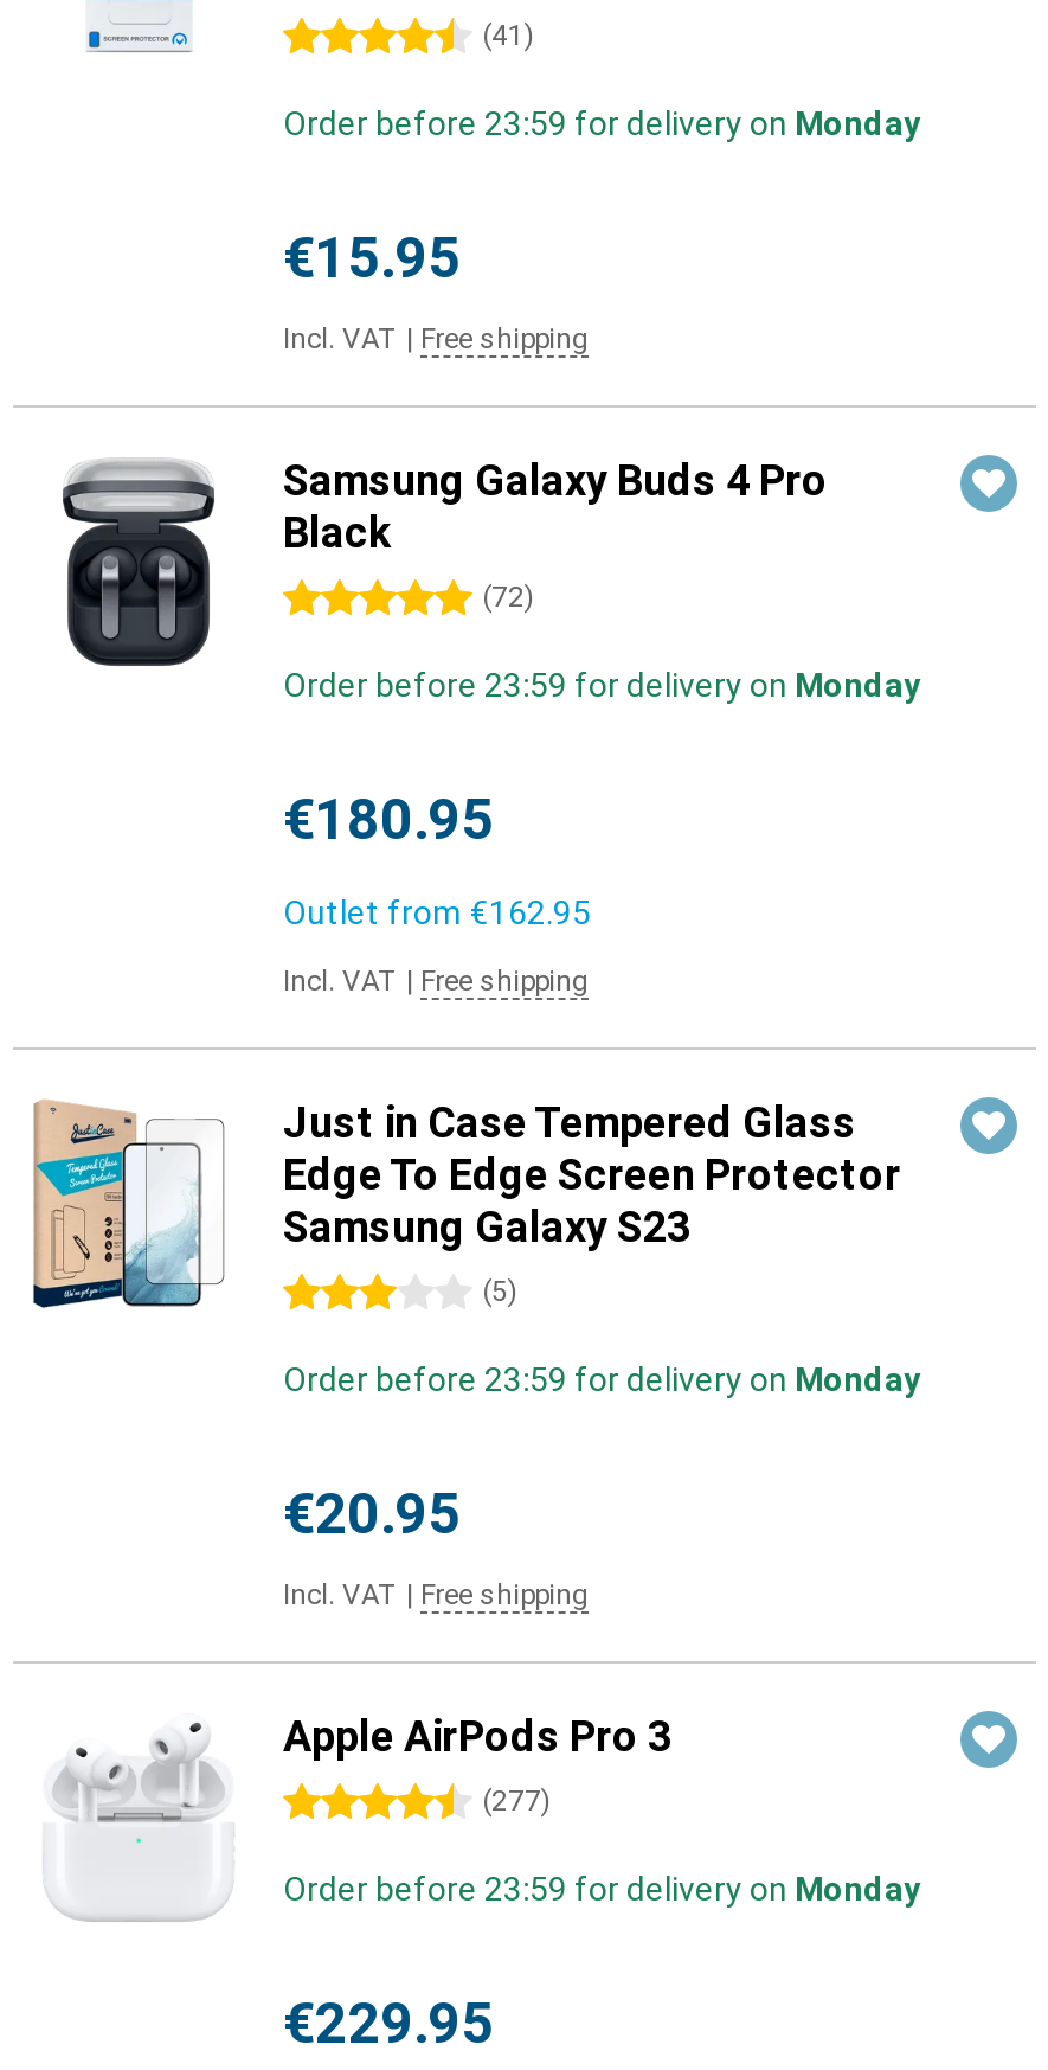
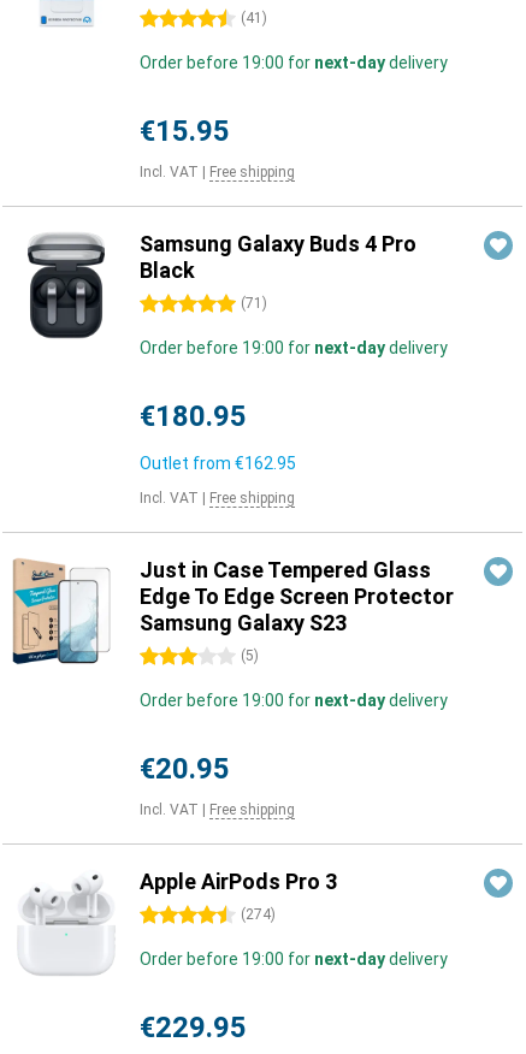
[283,104,920,142] Order before 23:59 for delivery on Monday -> [140,53,448,72] Order before 19:00 for next-day delivery
[482,581,534,614] (72) -> [241,295,267,312] (71)
[283,666,920,704] Order before 23:59 for delivery on Monday -> [140,338,448,357] Order before 19:00 for next-day delivery
[283,1360,920,1398] Order before 23:59 for delivery on Monday -> [140,691,448,710] Order before 19:00 for next-day delivery
[482,1784,551,1818] (277) -> [241,906,276,923] (274)
[283,1870,920,1908] Order before 23:59 for delivery on Monday -> [140,949,448,969] Order before 19:00 for next-day delivery

